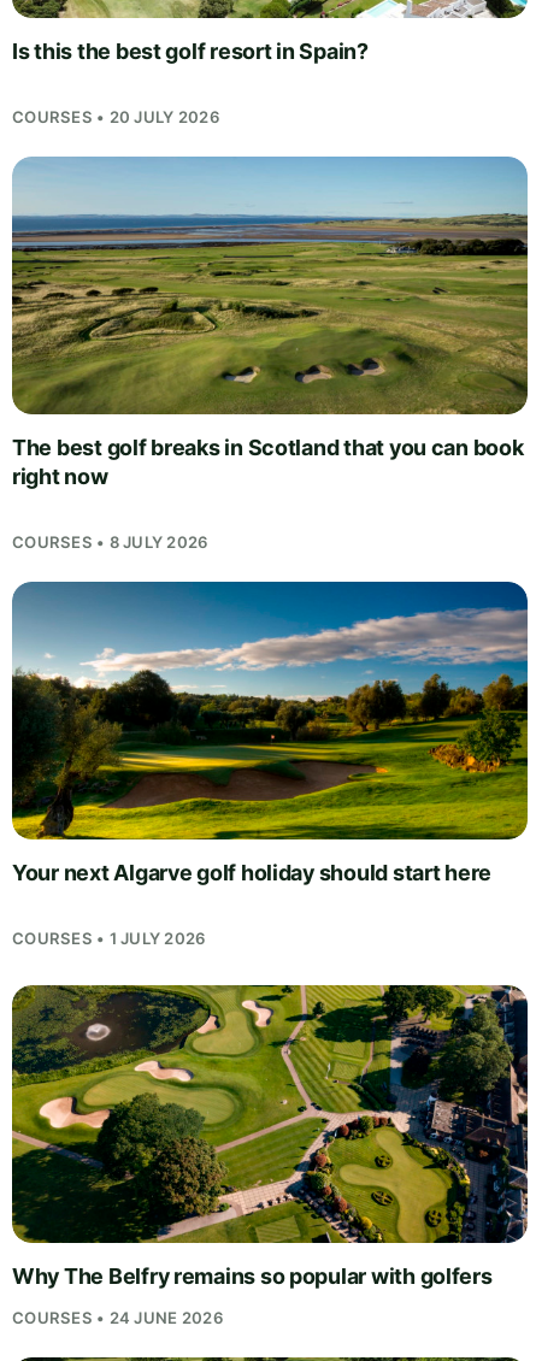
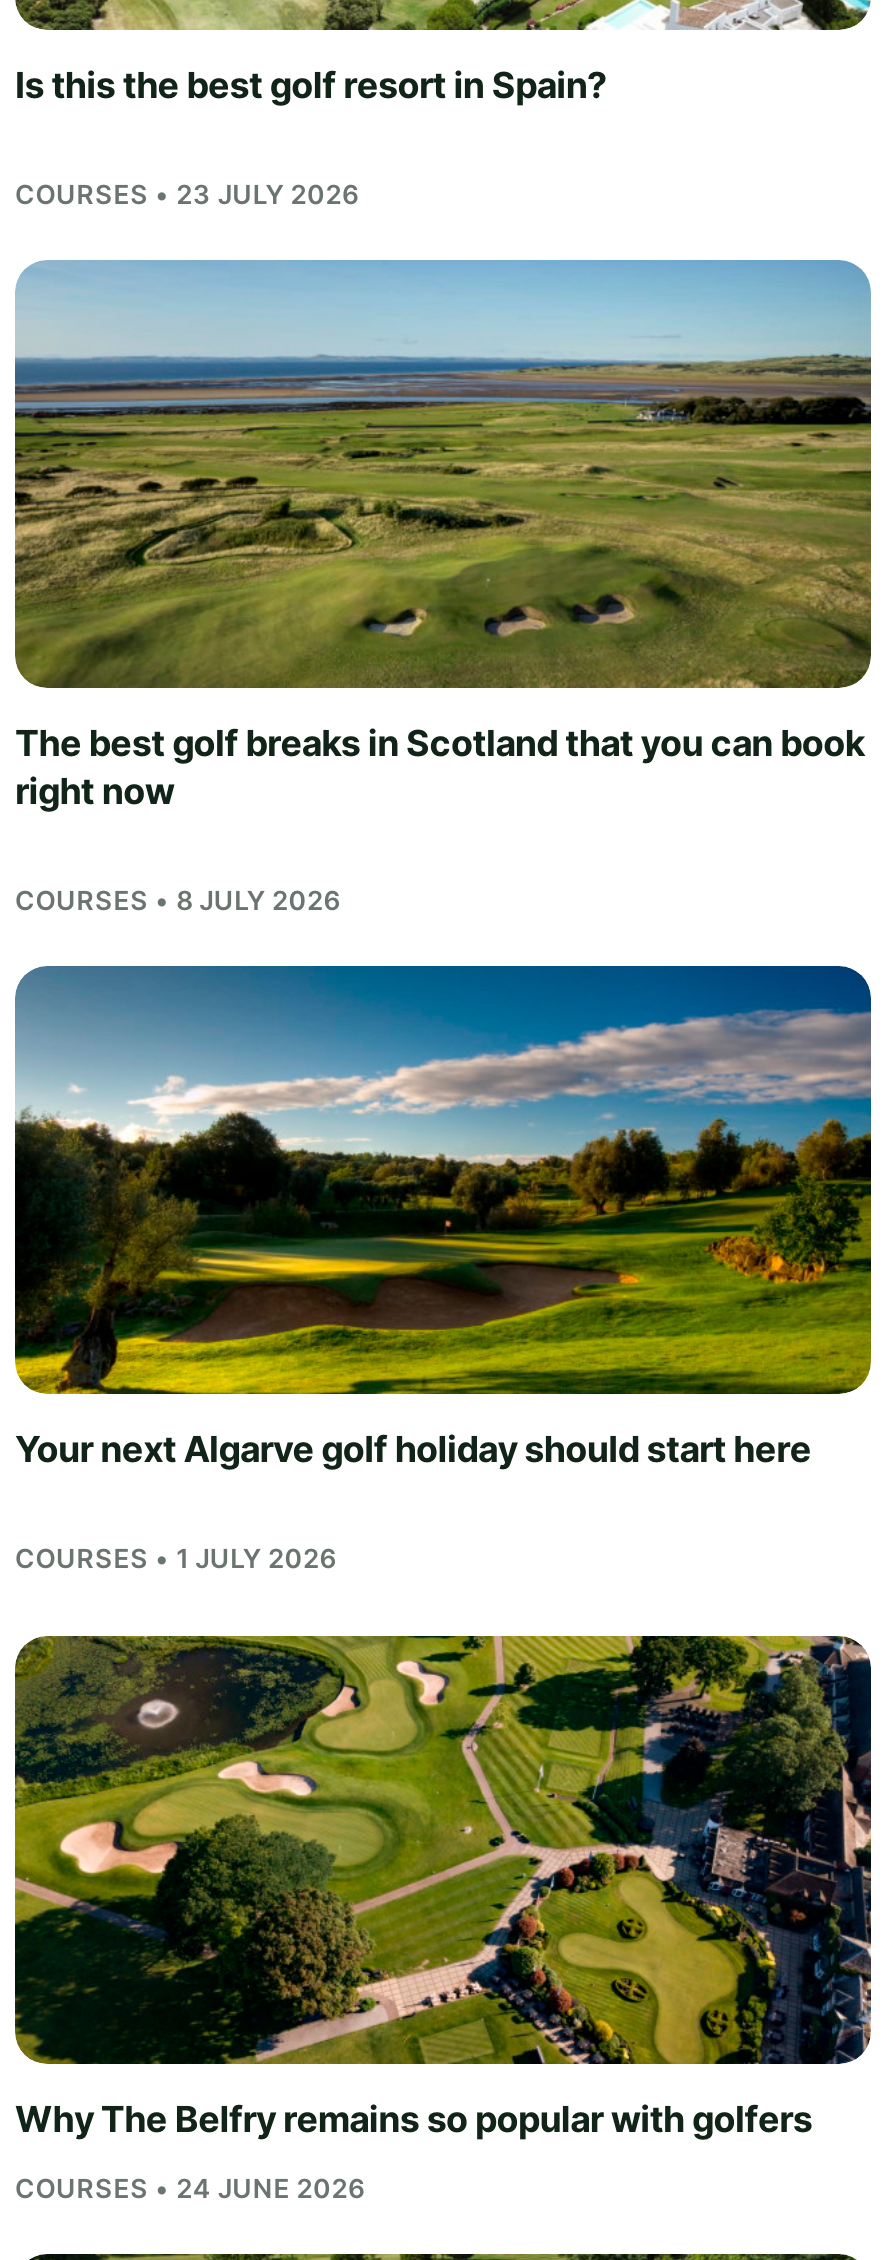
[12,107,220,126] COURSES • 20 JULY 2026 -> [15,177,361,209] COURSES • 23 JULY 2026

